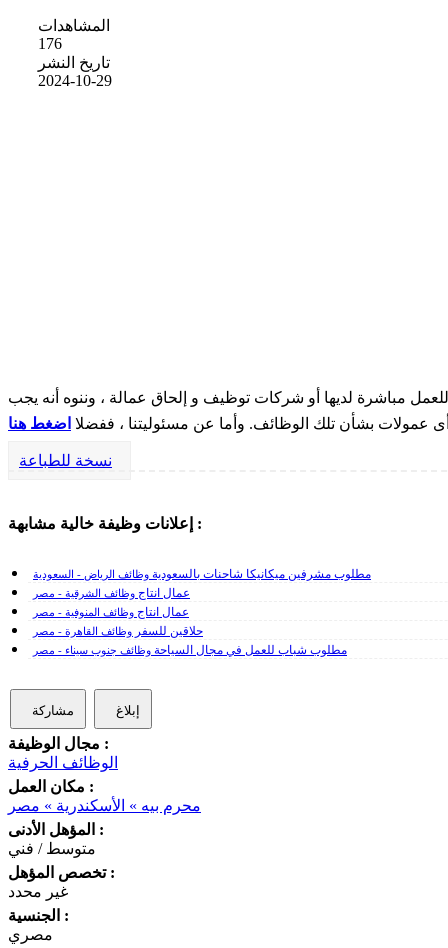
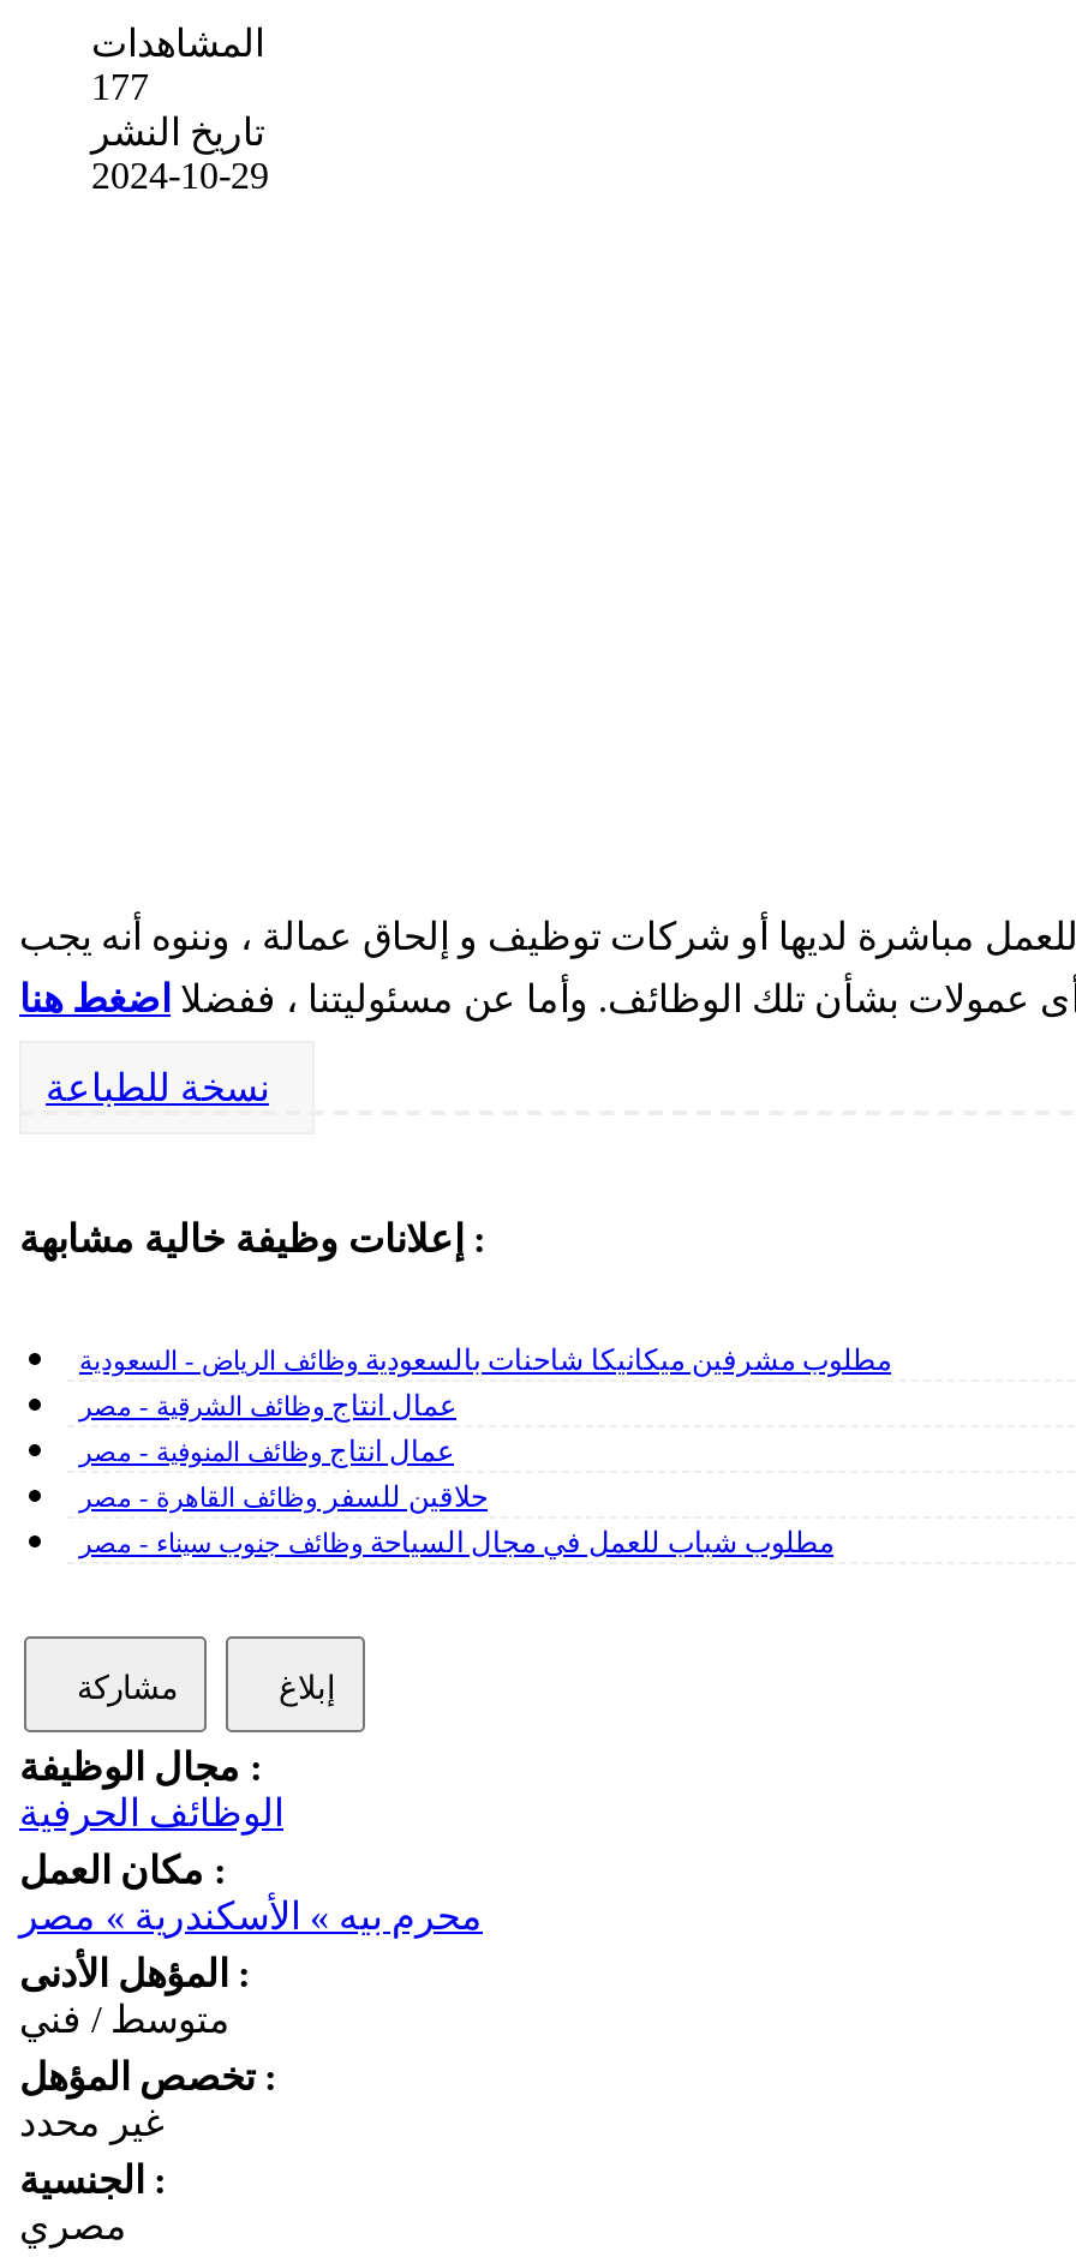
[38,35,62,52] 176 -> [91,66,149,106] 177

